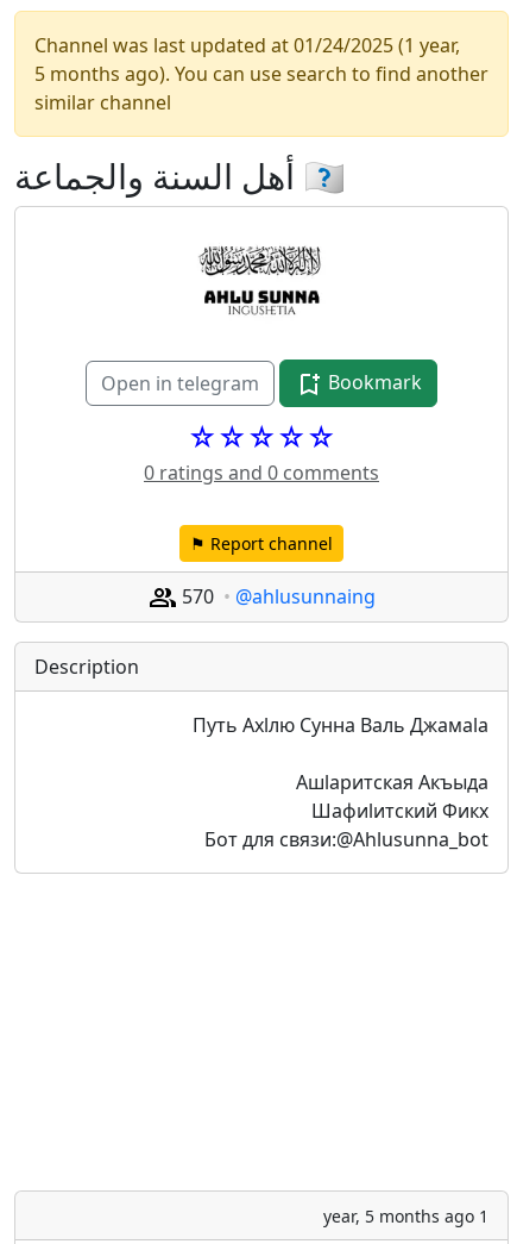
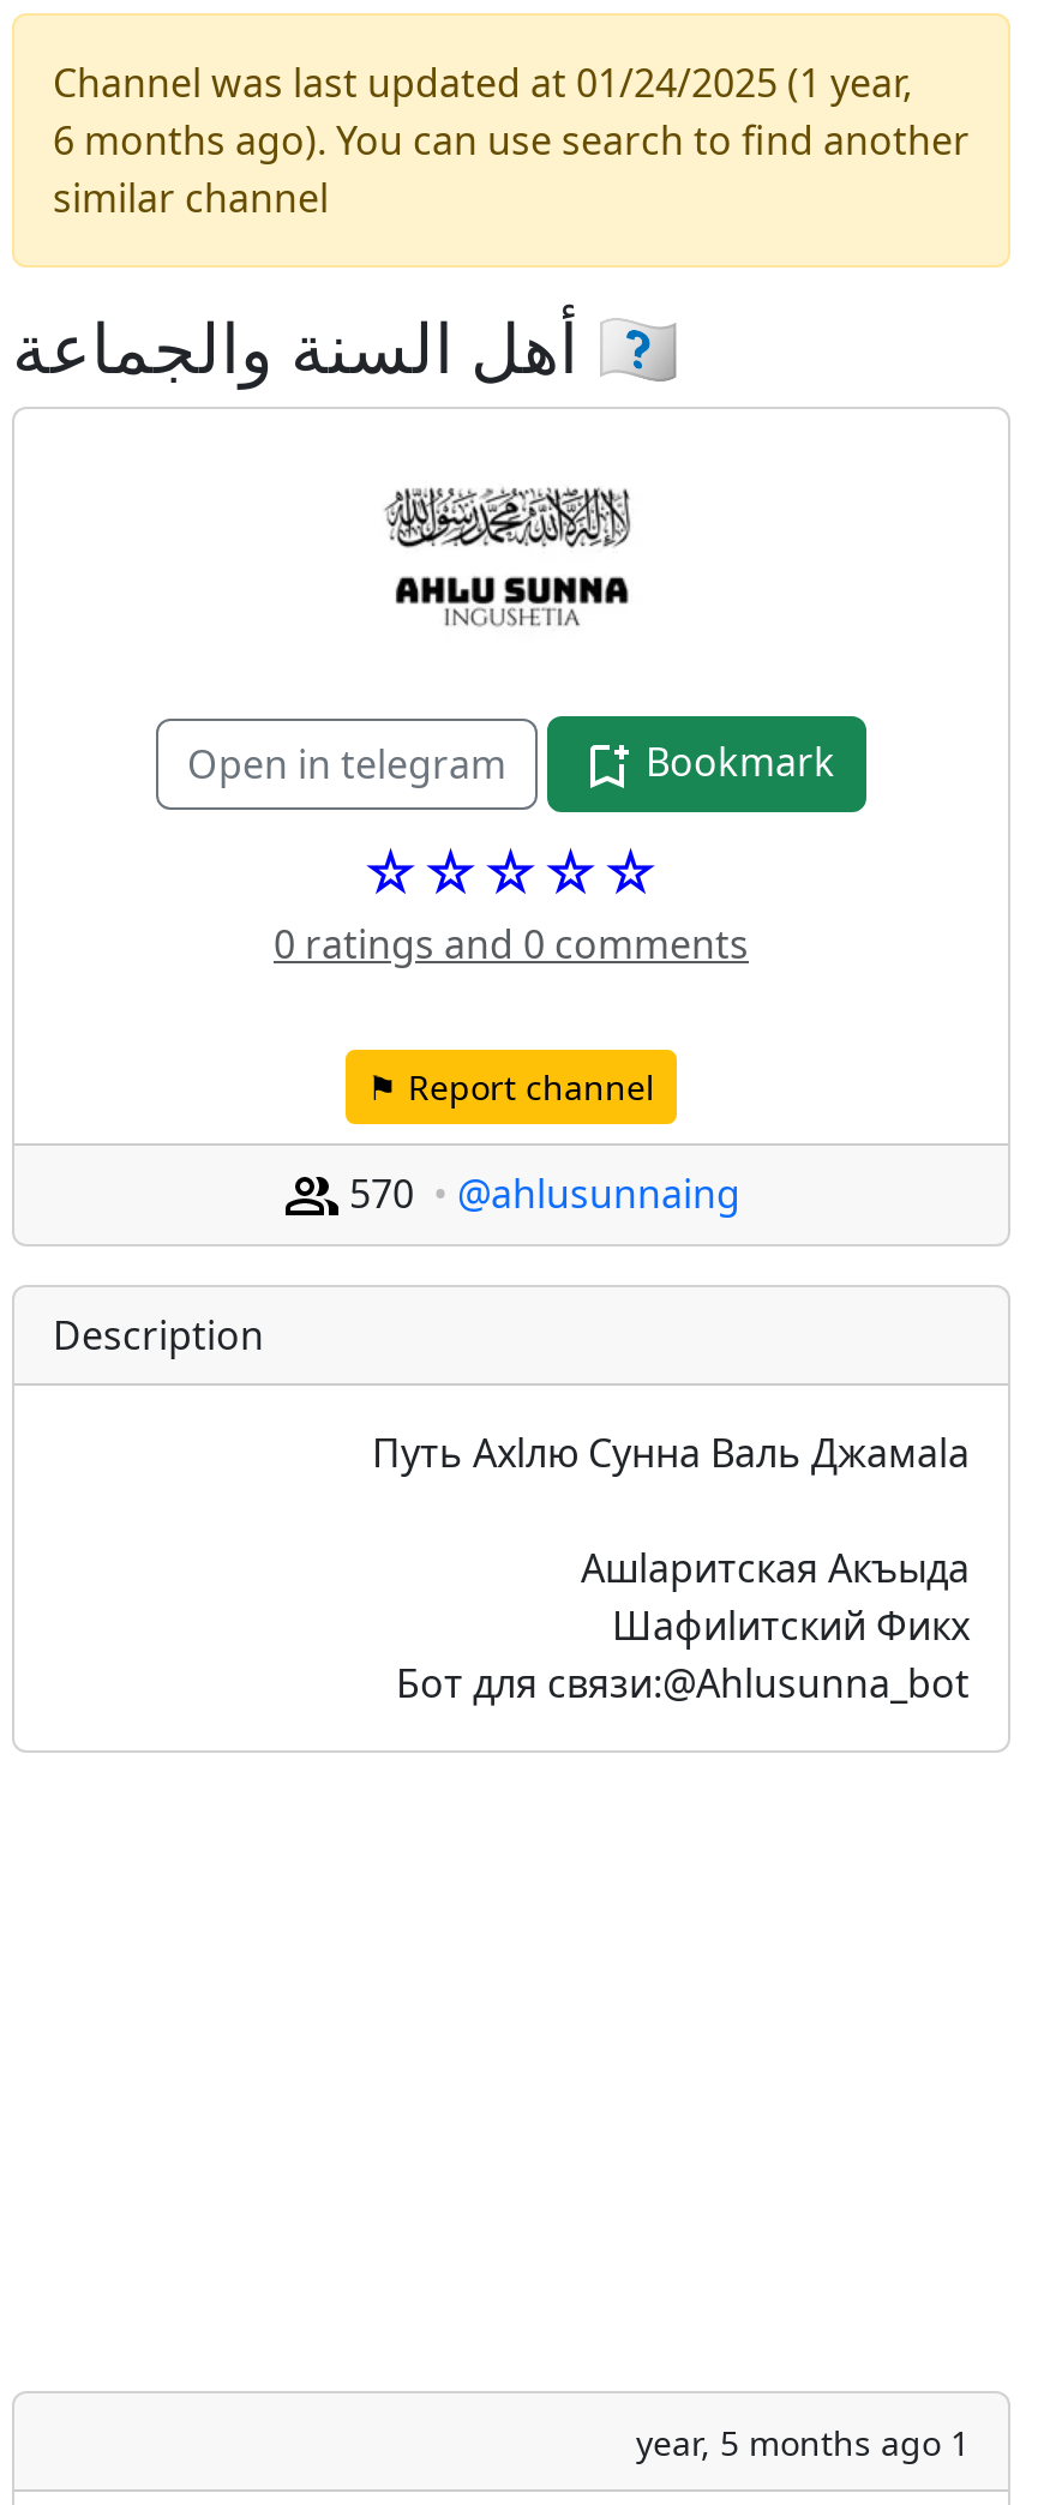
[34,61,488,87] 5 months ago). You can use search to find another -> [53,114,970,167] 6 months ago). You can use search to find another

